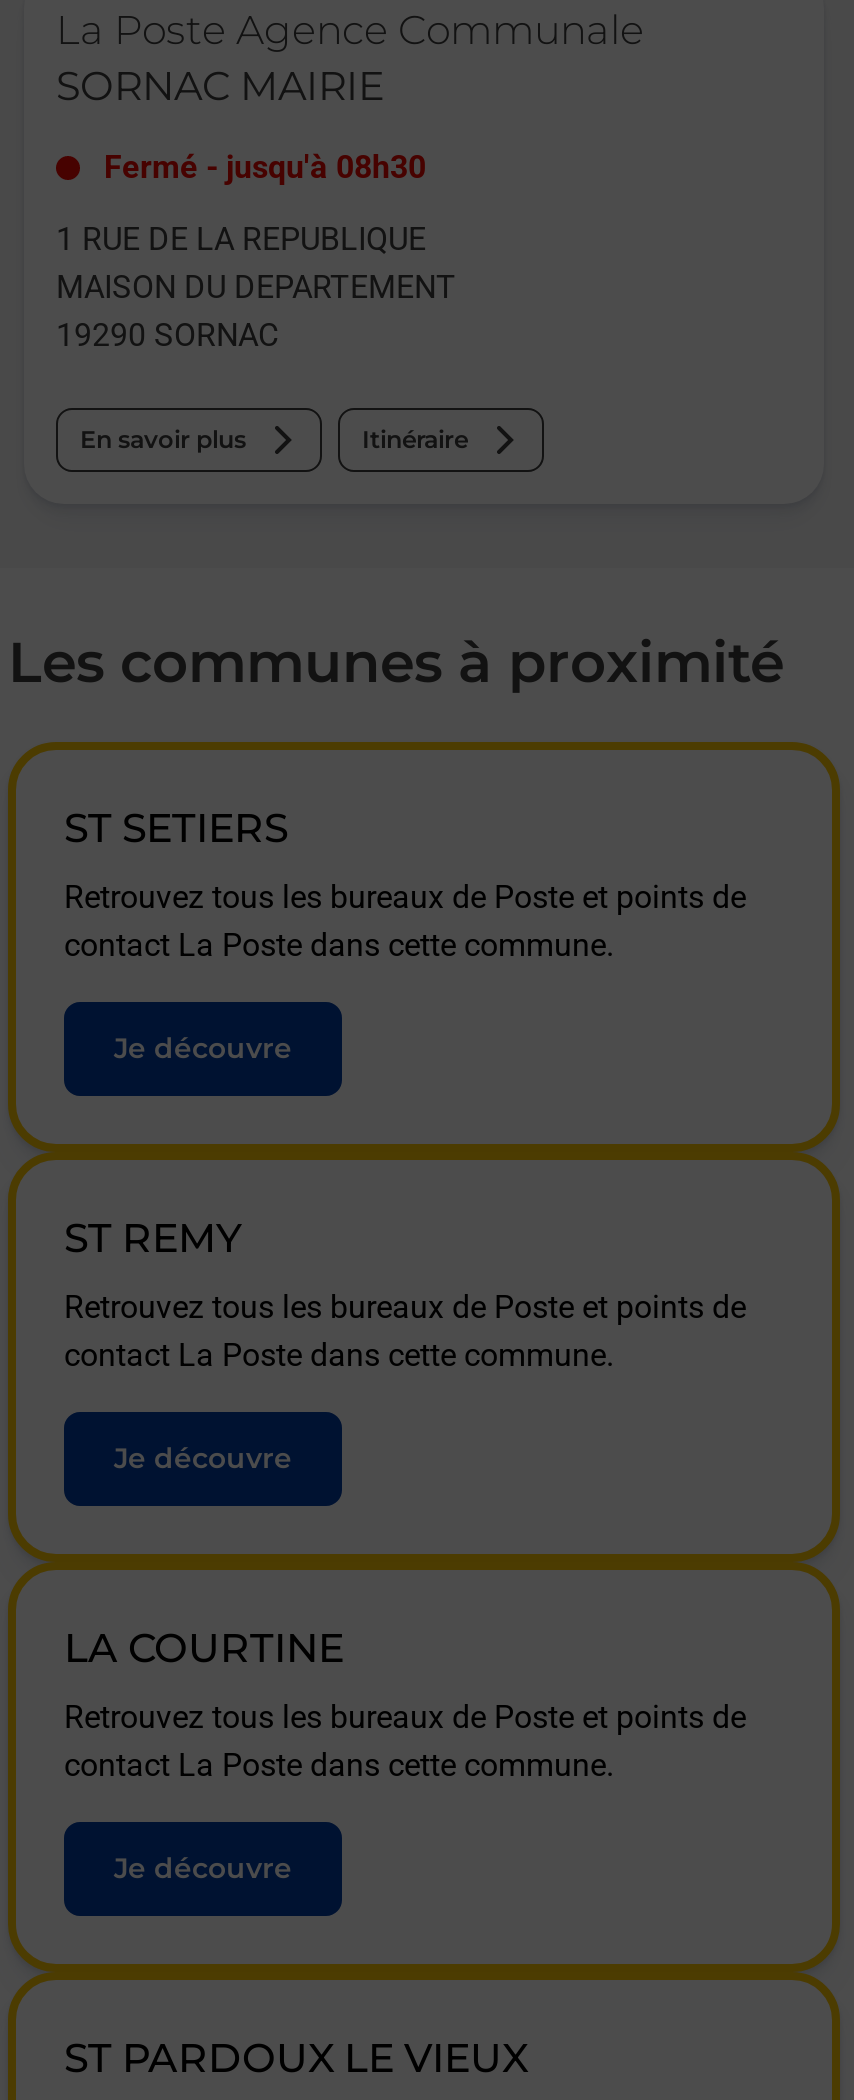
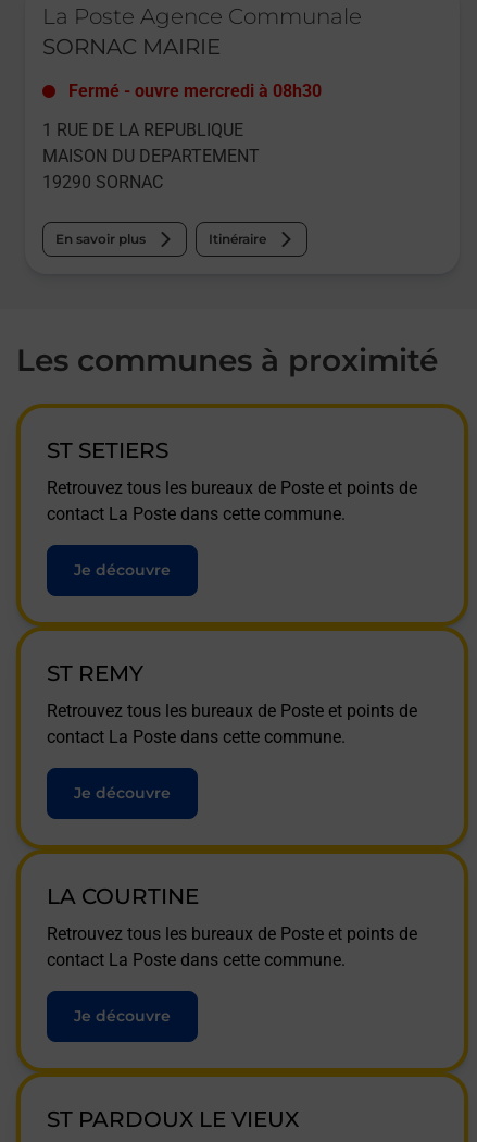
[104,148,426,186] Fermé - jusqu'à 08h30 -> [68,80,322,101] Fermé - ouvre mercredi à 08h30

